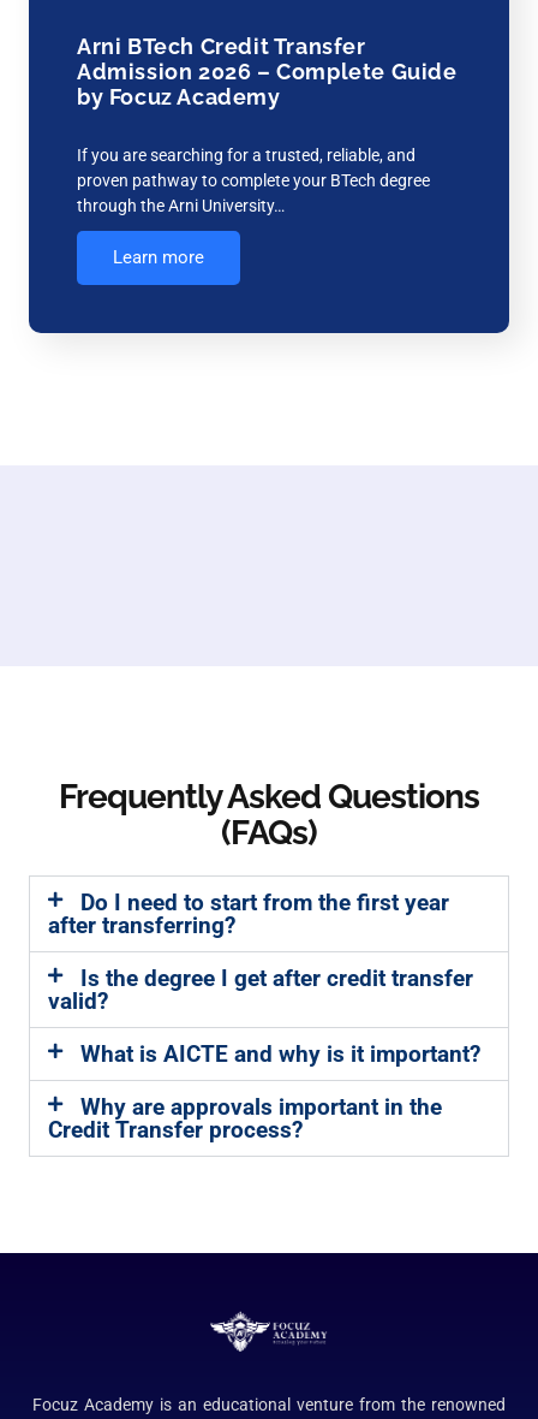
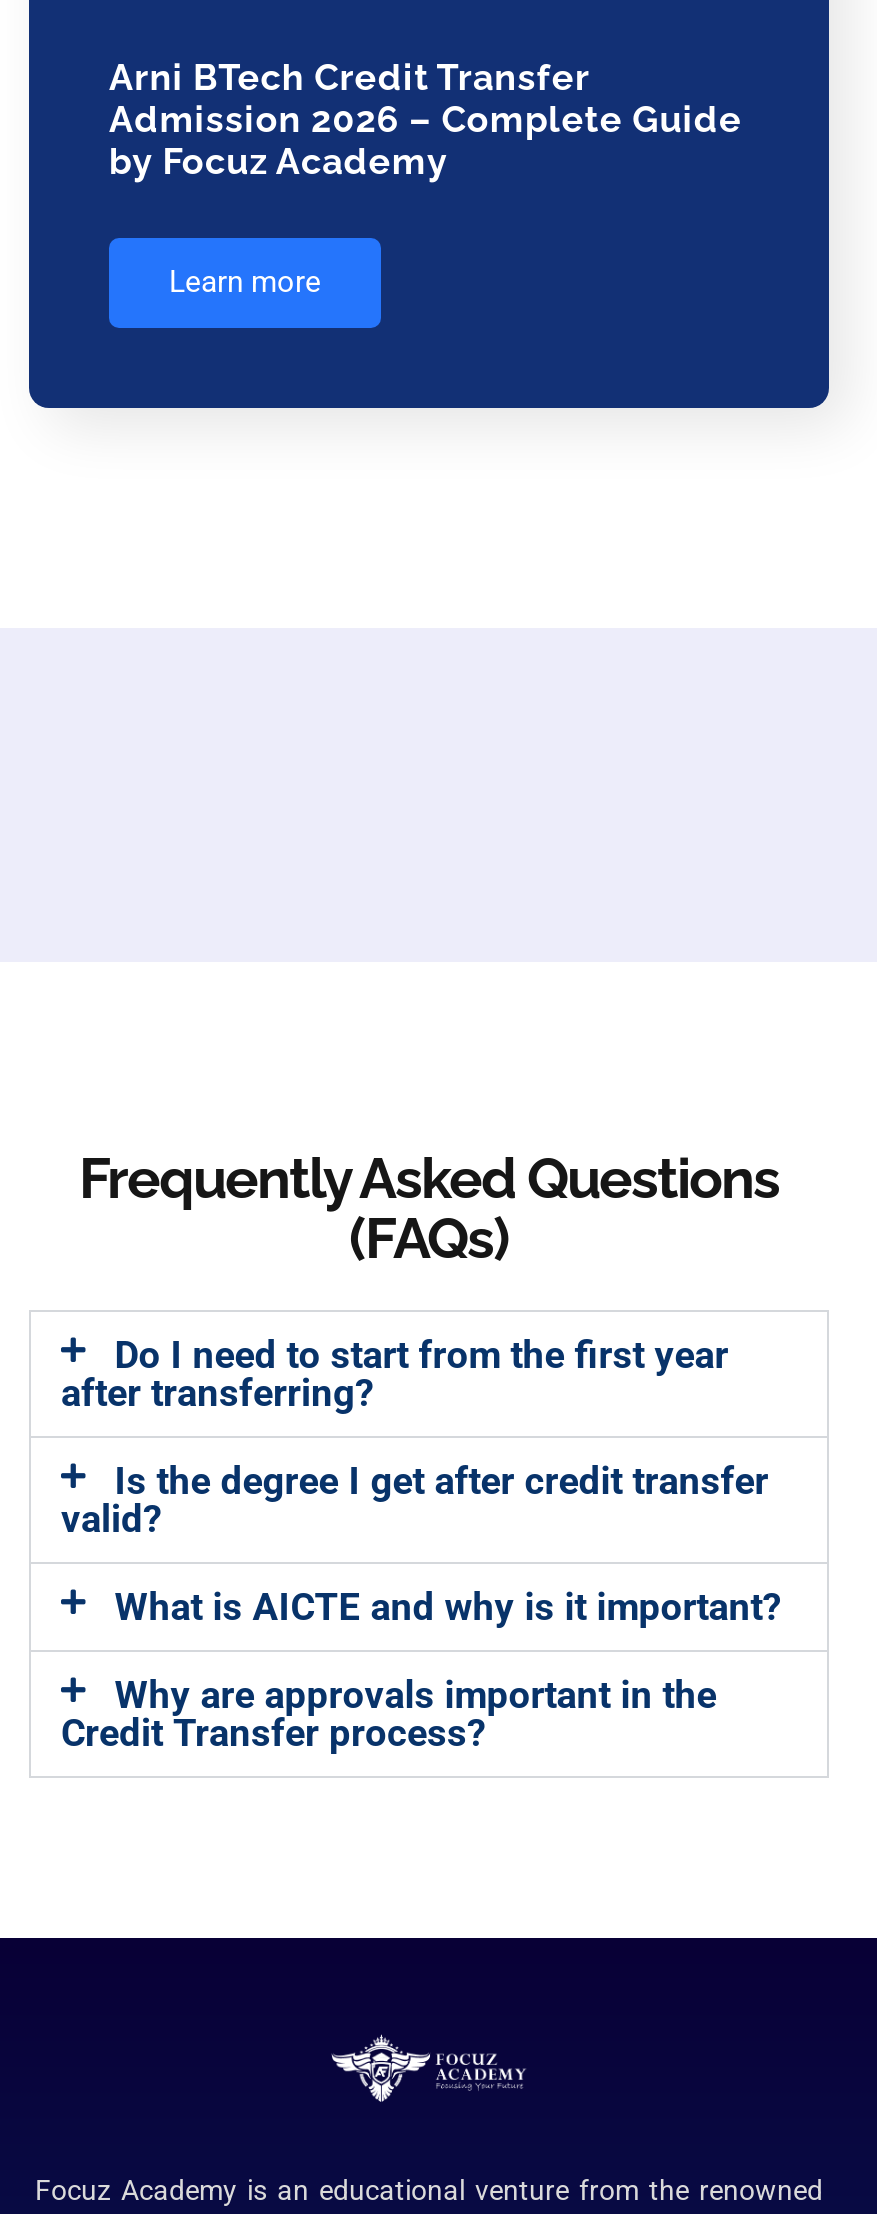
[77,146,430,216] If you are searching for a trusted, reliable, and | proven pathway to complete your BTech degree | through the Arni University… -> none

